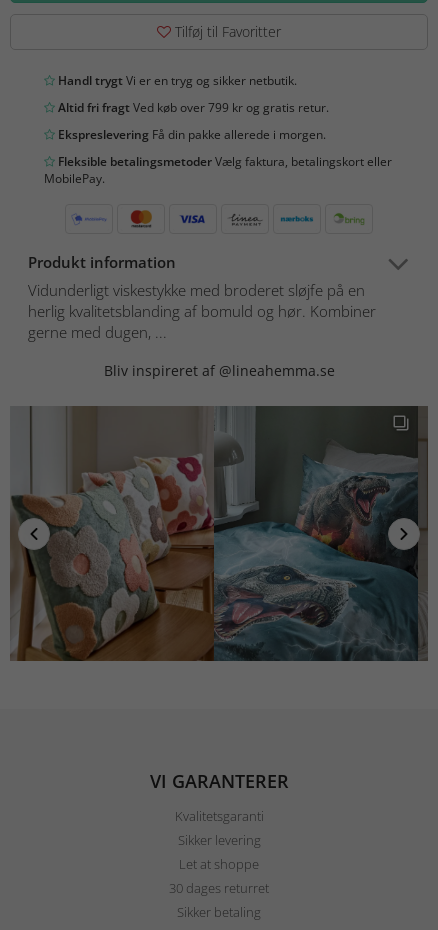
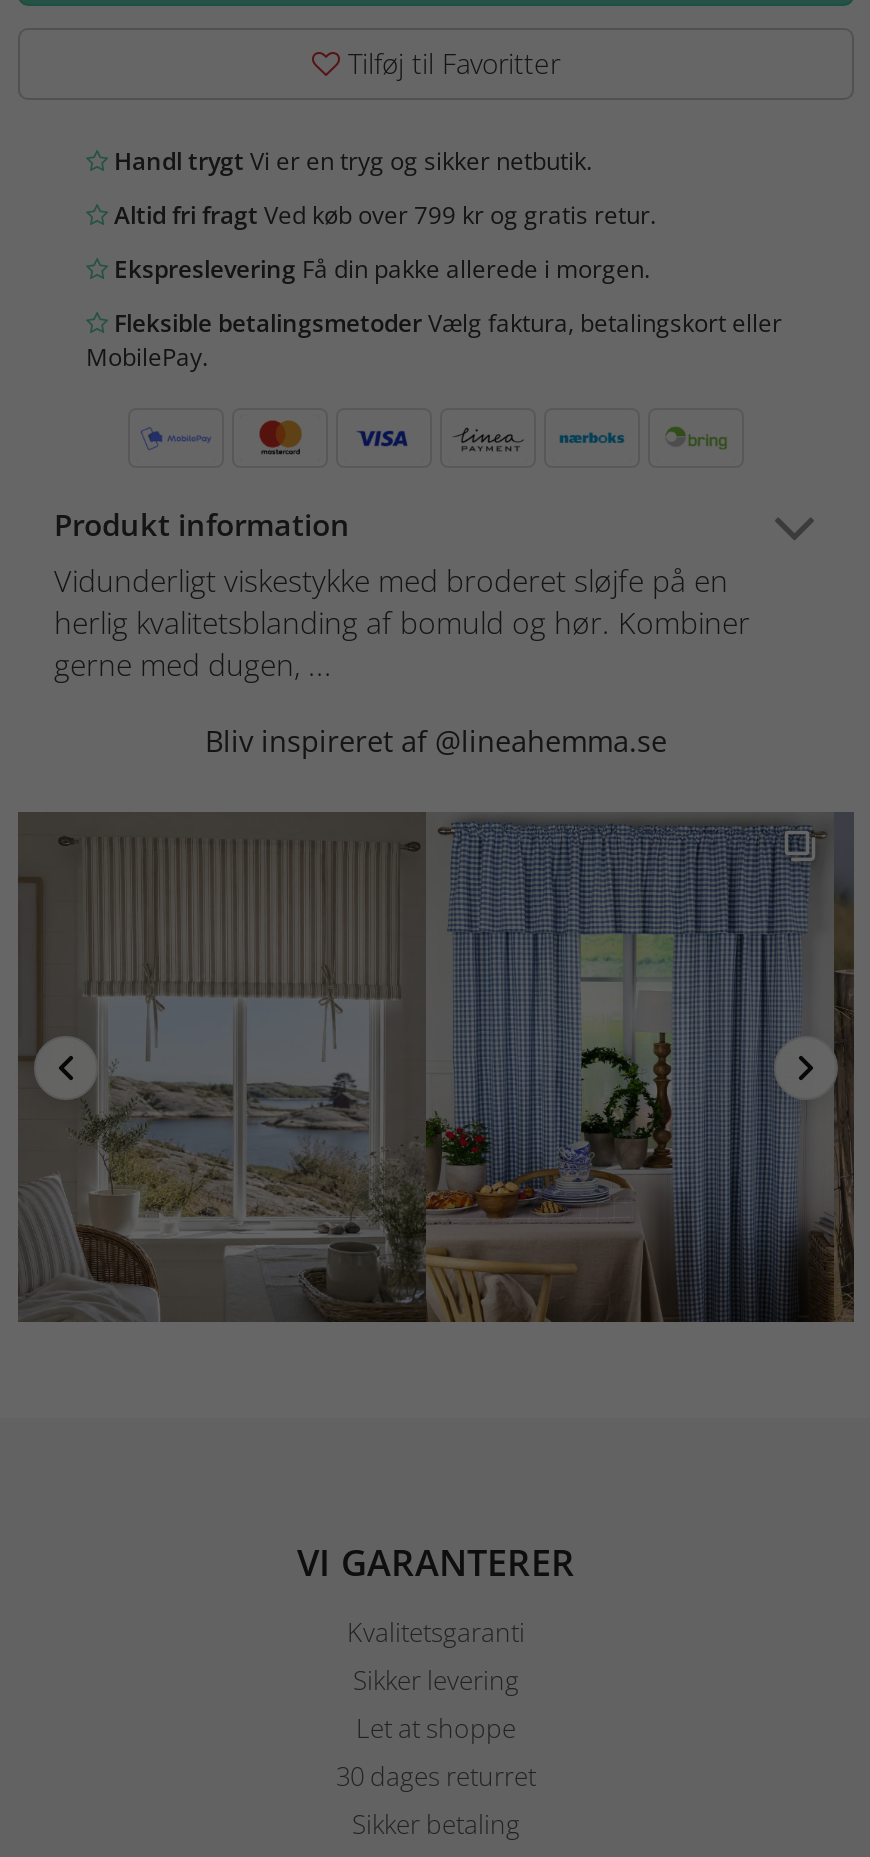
[10,406,428,662] [image] -> [16,812,854,1324] [image]

